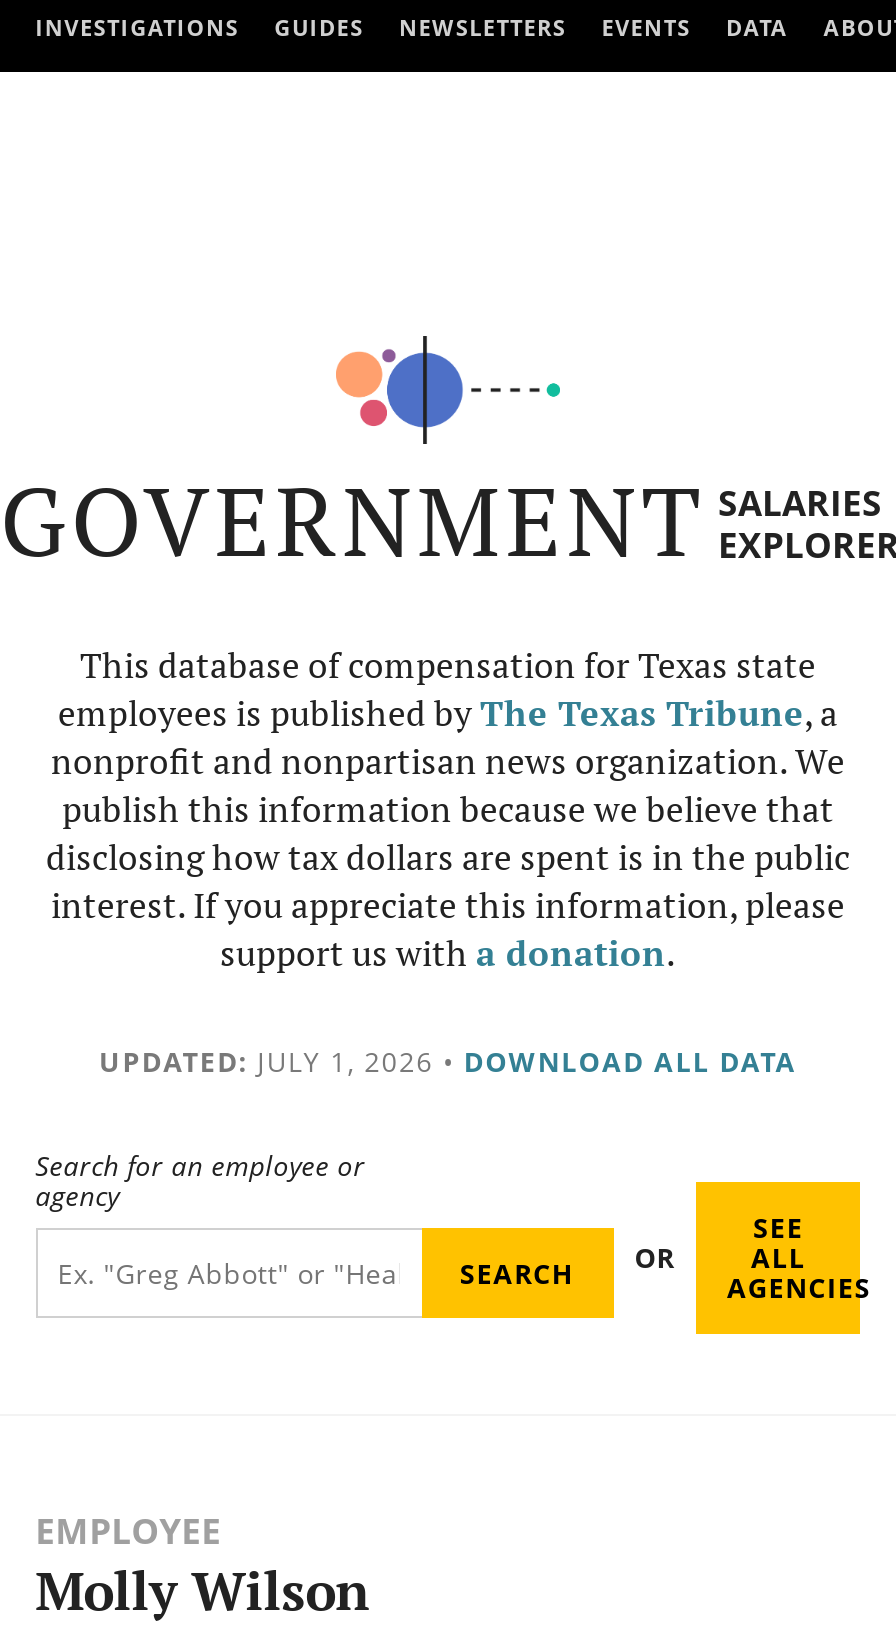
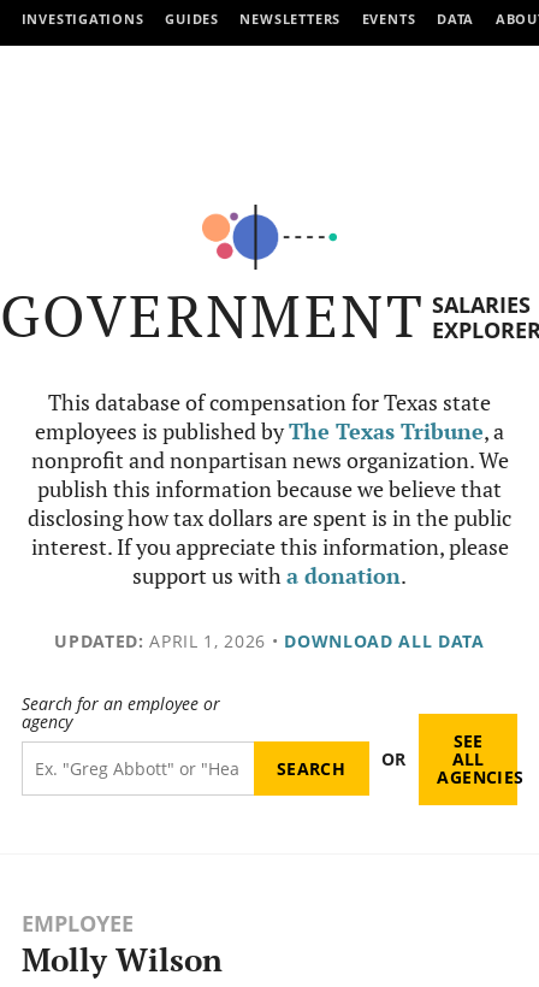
[99,1042,797,1080] UPDATED: JULY 1, 2026 • DOWNLOAD ALL DATA -> [54,630,485,652] UPDATED: APRIL 1, 2026 • DOWNLOAD ALL DATA

